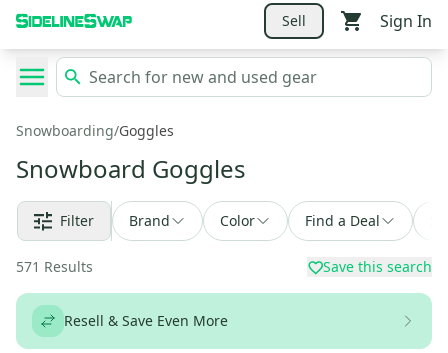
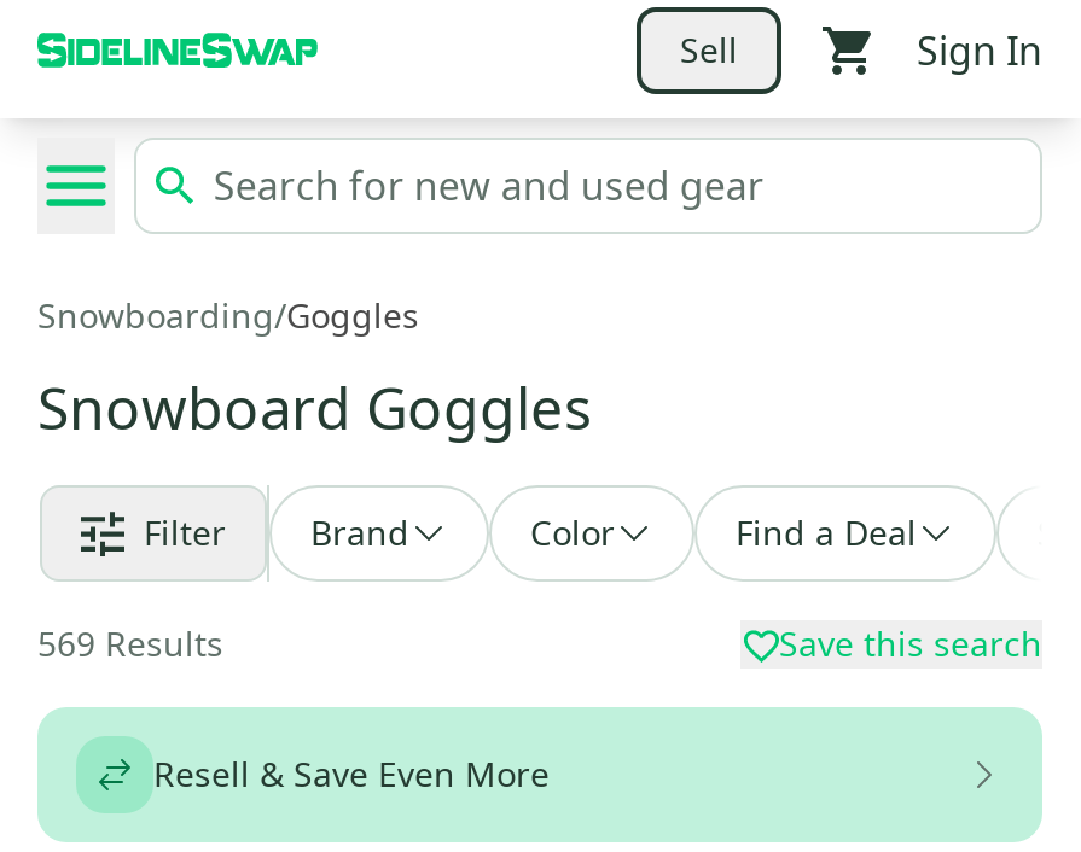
[16,257,93,276] 571 Results -> [37,620,223,666] 569 Results

